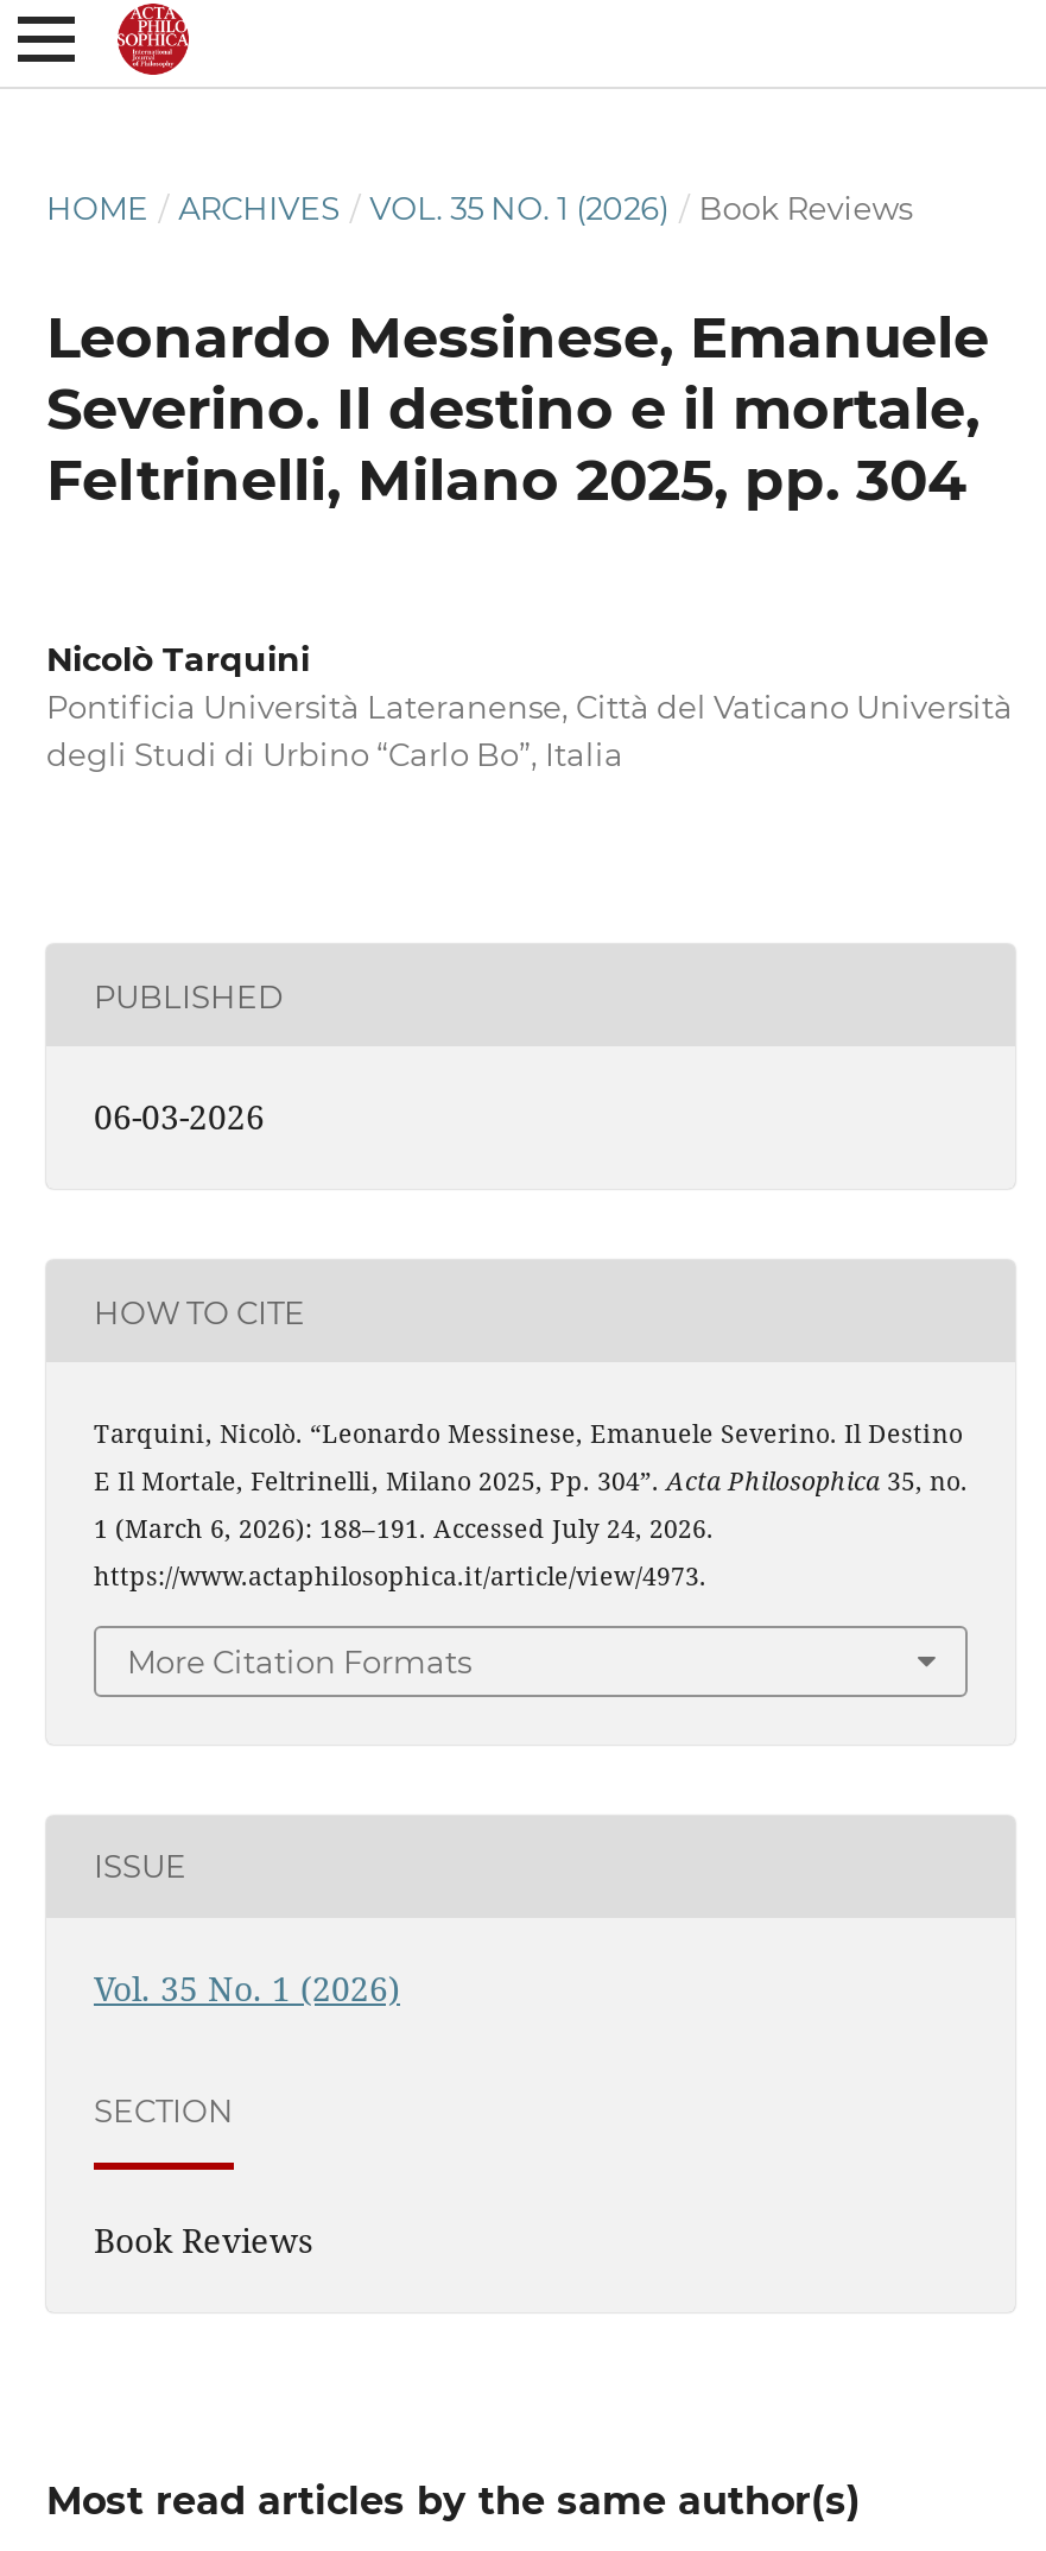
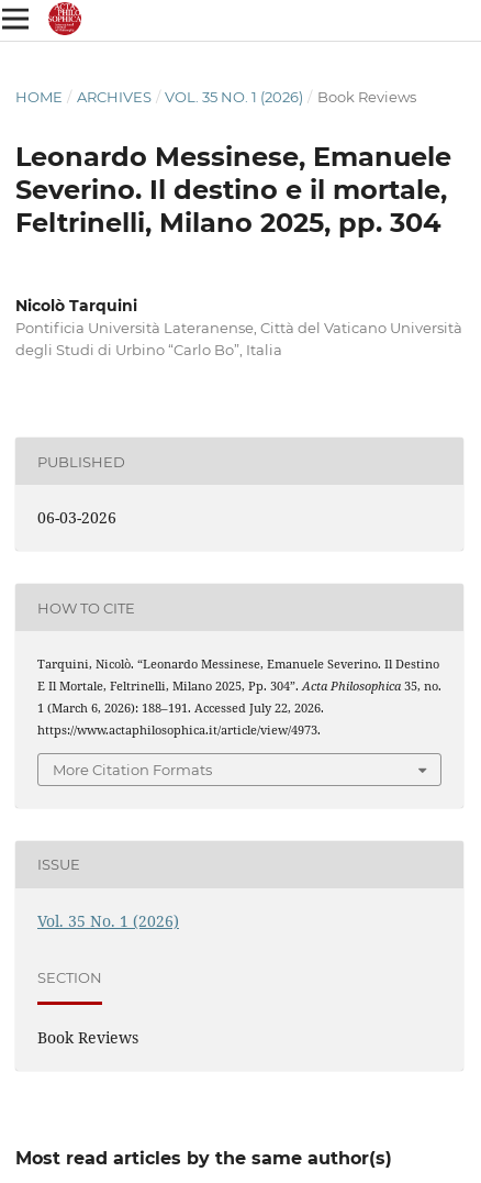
[94,1512,714,1545] 1 (March 6, 2026): 188–191. Accessed July 24, 2026. -> [37,700,324,716] 1 (March 6, 2026): 188–191. Accessed July 22, 2026.

